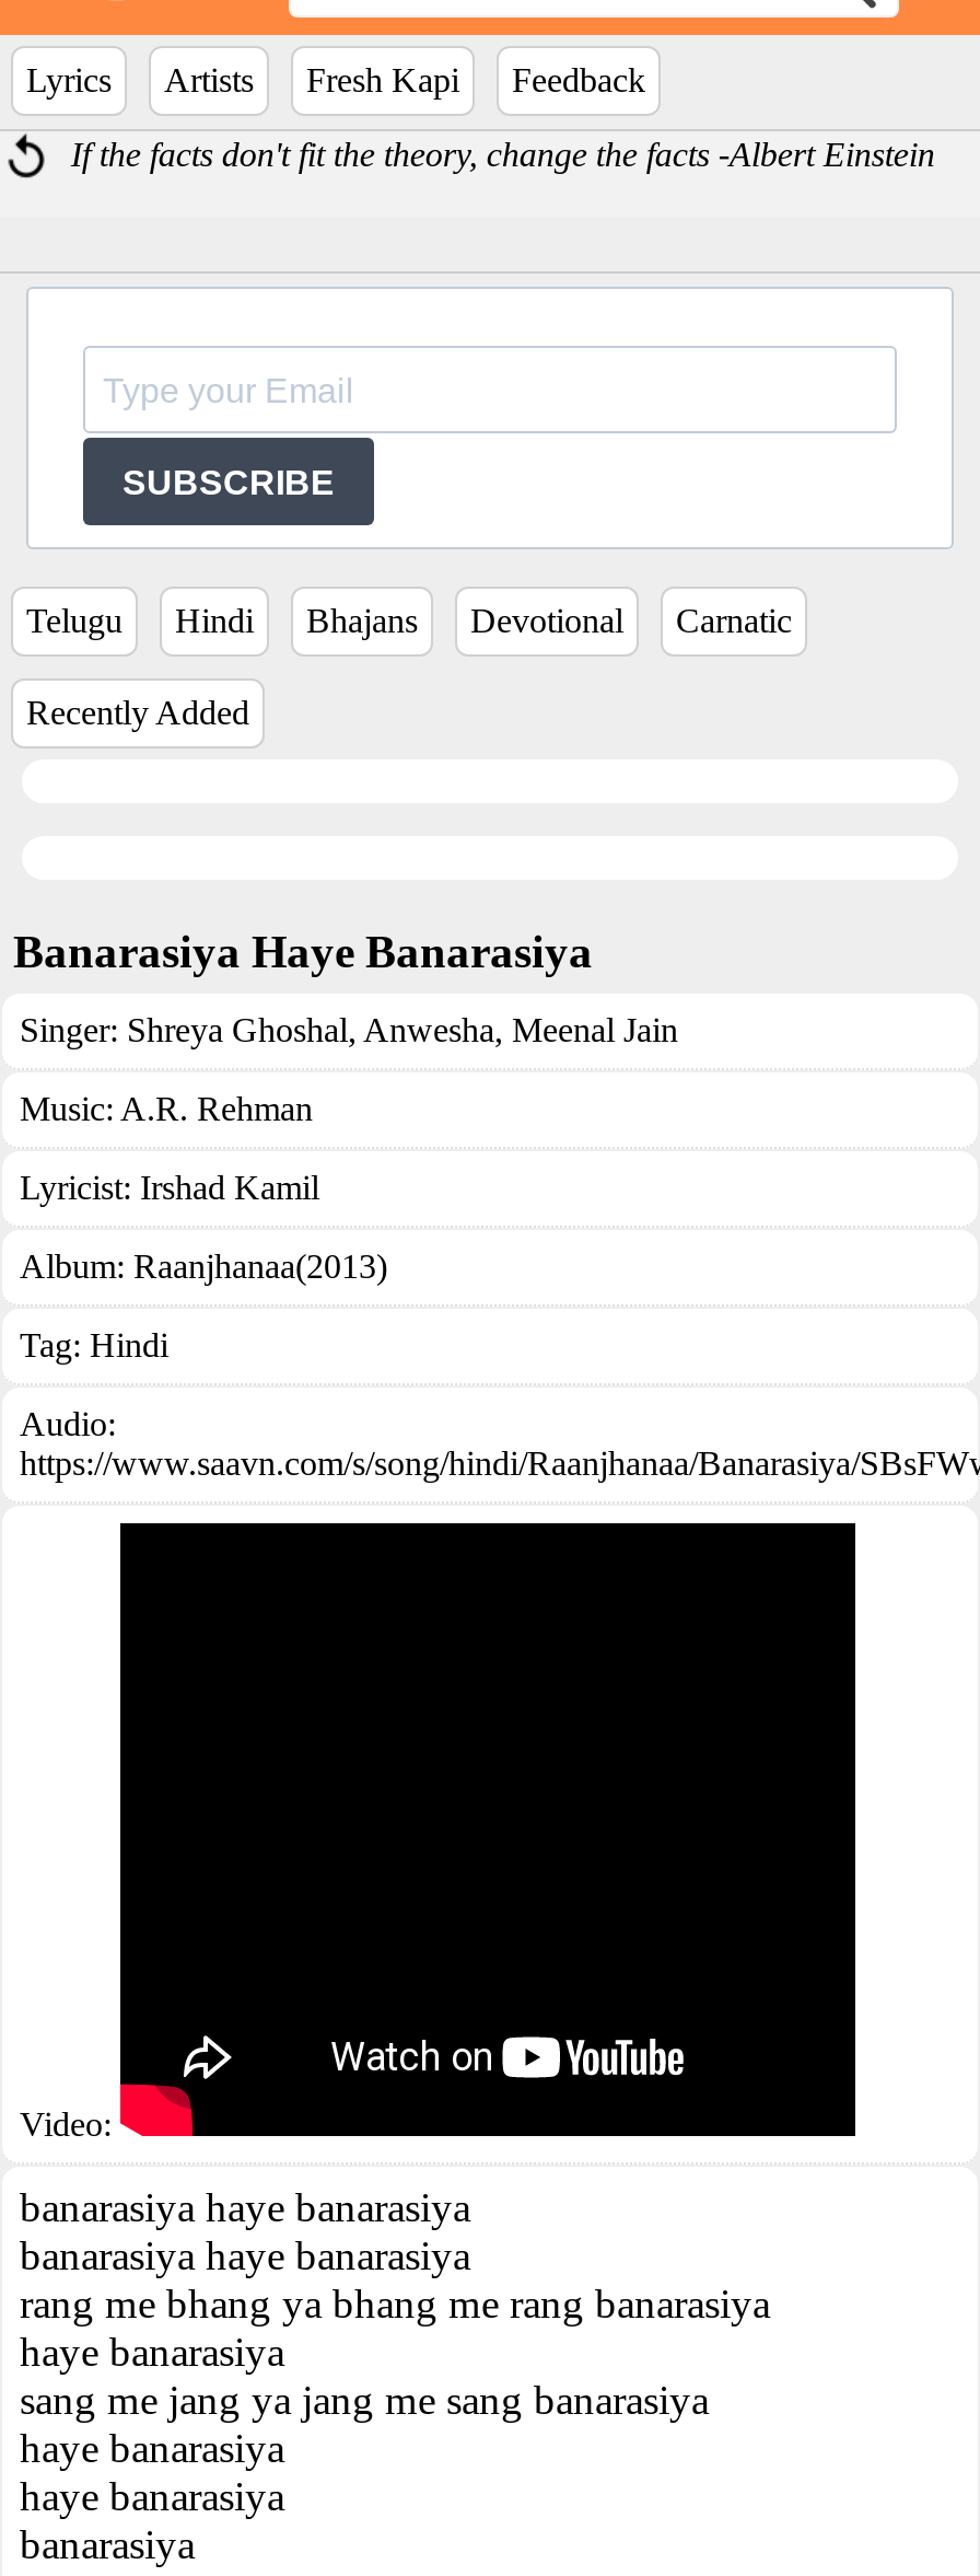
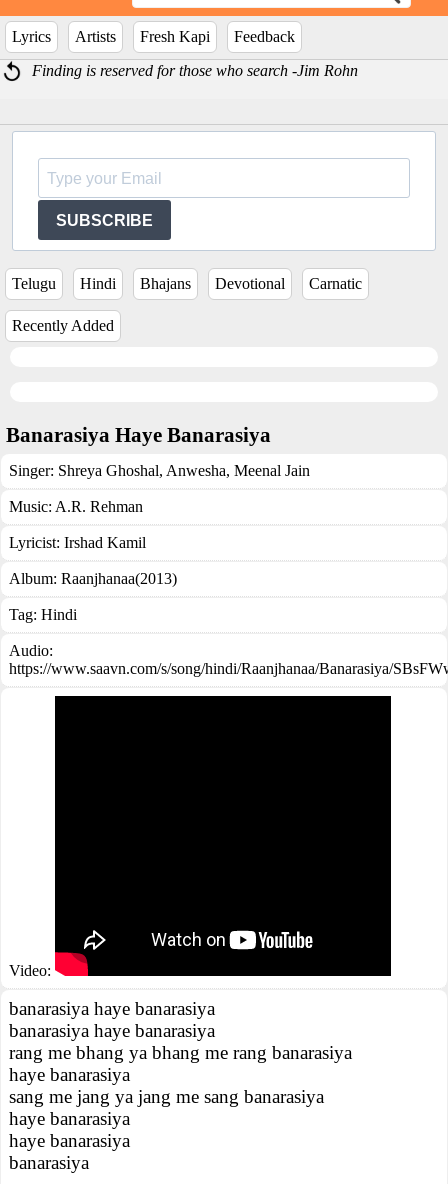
[71,136,935,173] If the facts don't fit the theory, change the facts -Albert Einstein -> [32,62,358,79] Finding is reserved for those who search -Jim Rohn

